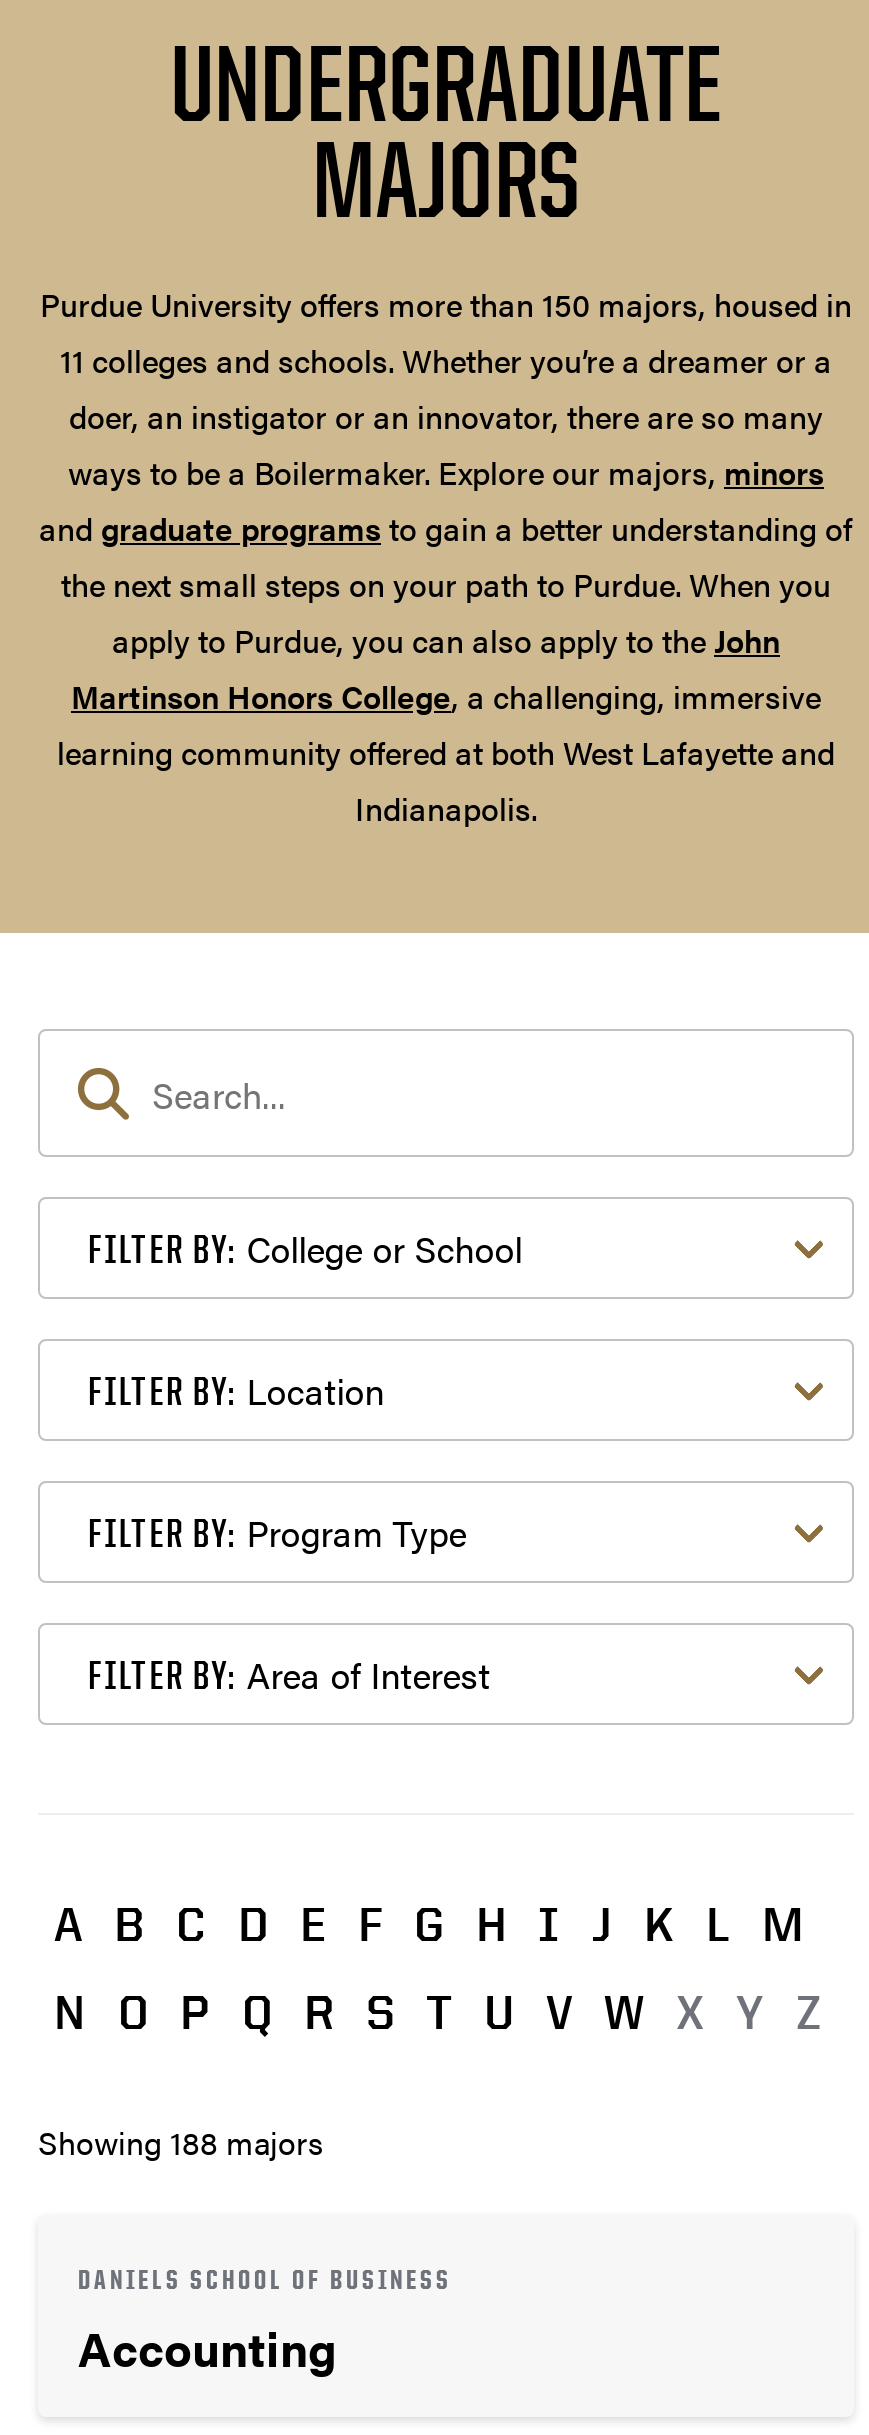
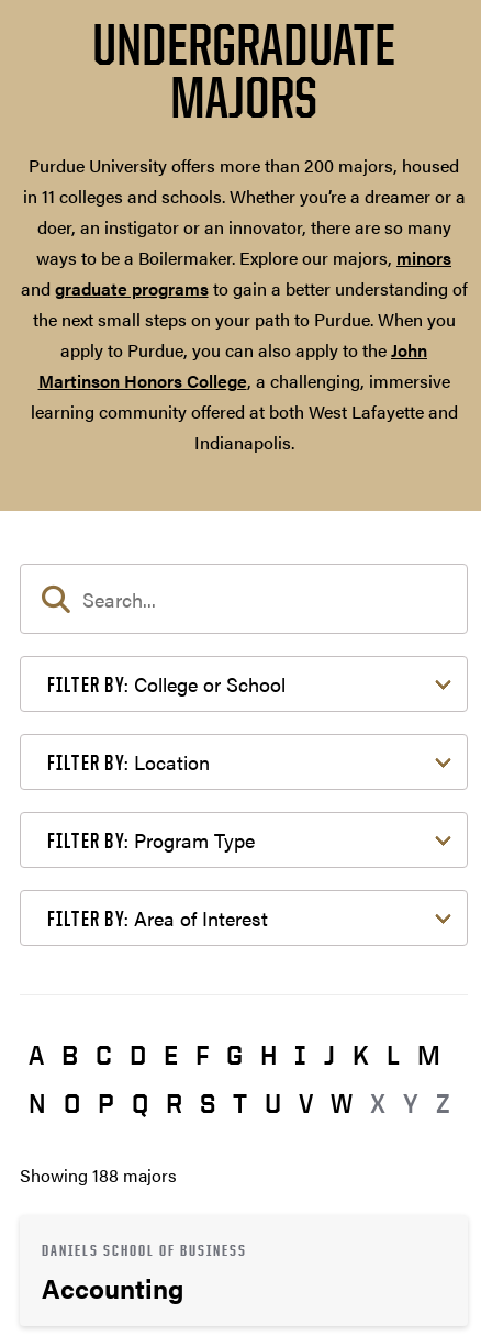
[40,281,852,383] Purdue University offers more than 150 majors, housed in | 11 colleges and schools. Whether you’re a dreamer or a -> [23,153,465,209] Purdue University offers more than 200 majors, housed | in 11 colleges and schools. Whether you’re a dreamer or a

